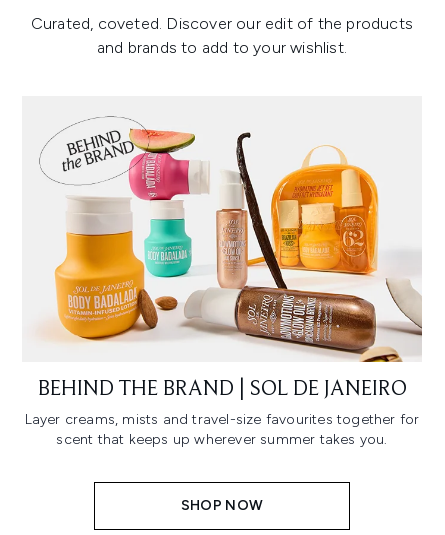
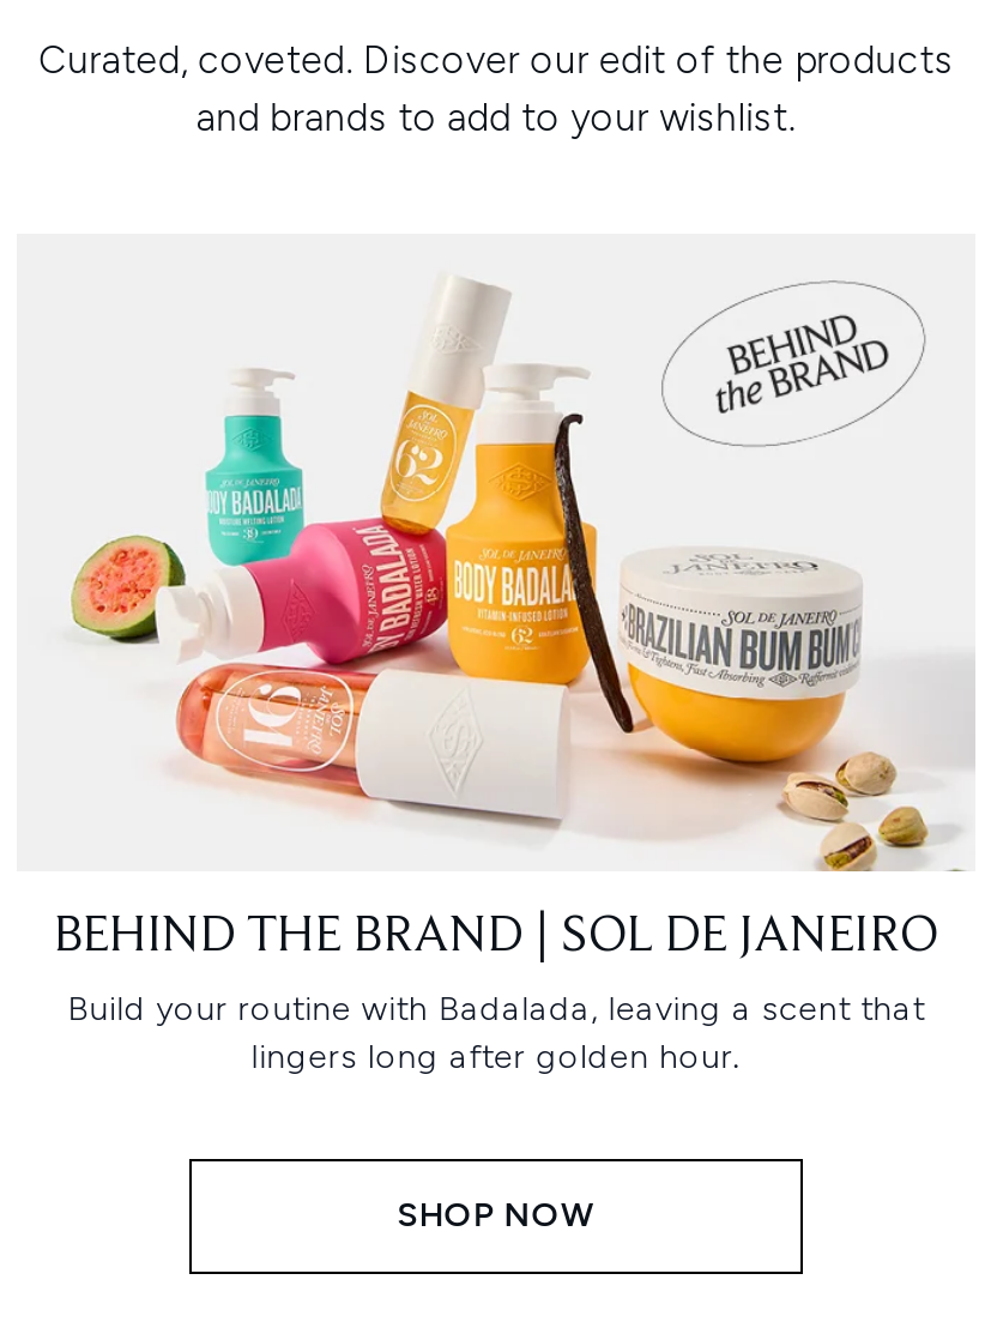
[39,116,423,363] [image] -> [70,279,975,874] [image]
[25,411,419,448] Layer creams, mists and travel-size favourites together for | scent that keeps up wherever summer takes you. -> [67,989,925,1078] Build your routine with Badalada, leaving a scent that | lingers long after golden hour.

